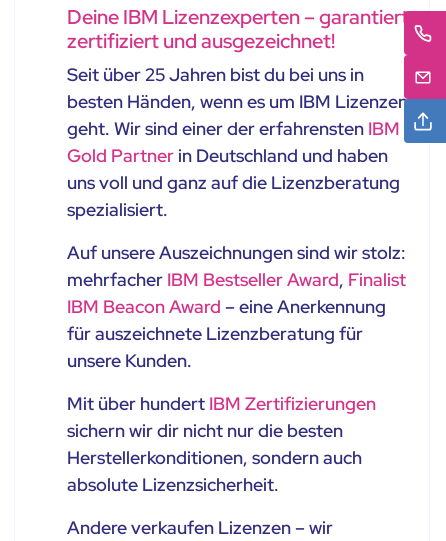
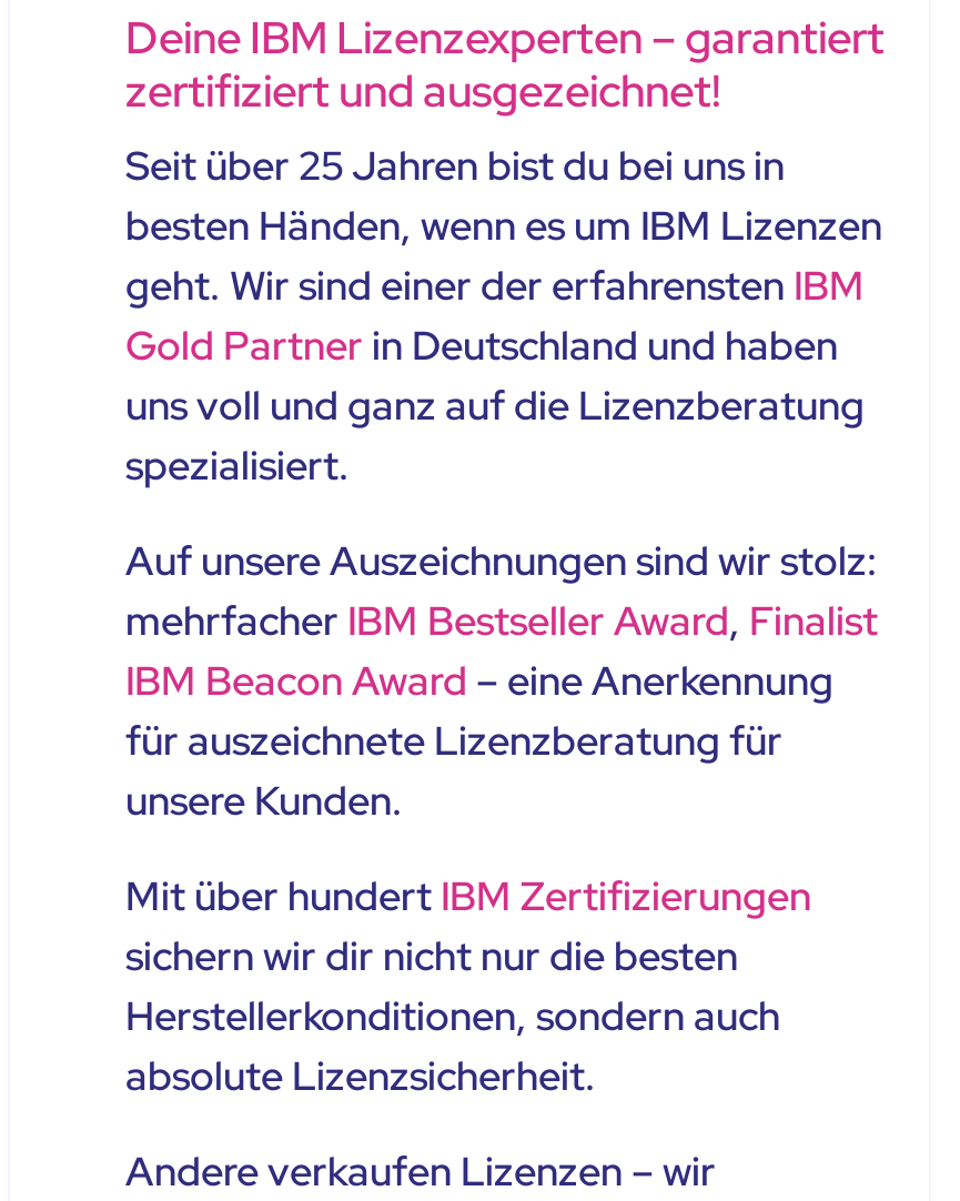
[403,10,443,144] [image] -> none

